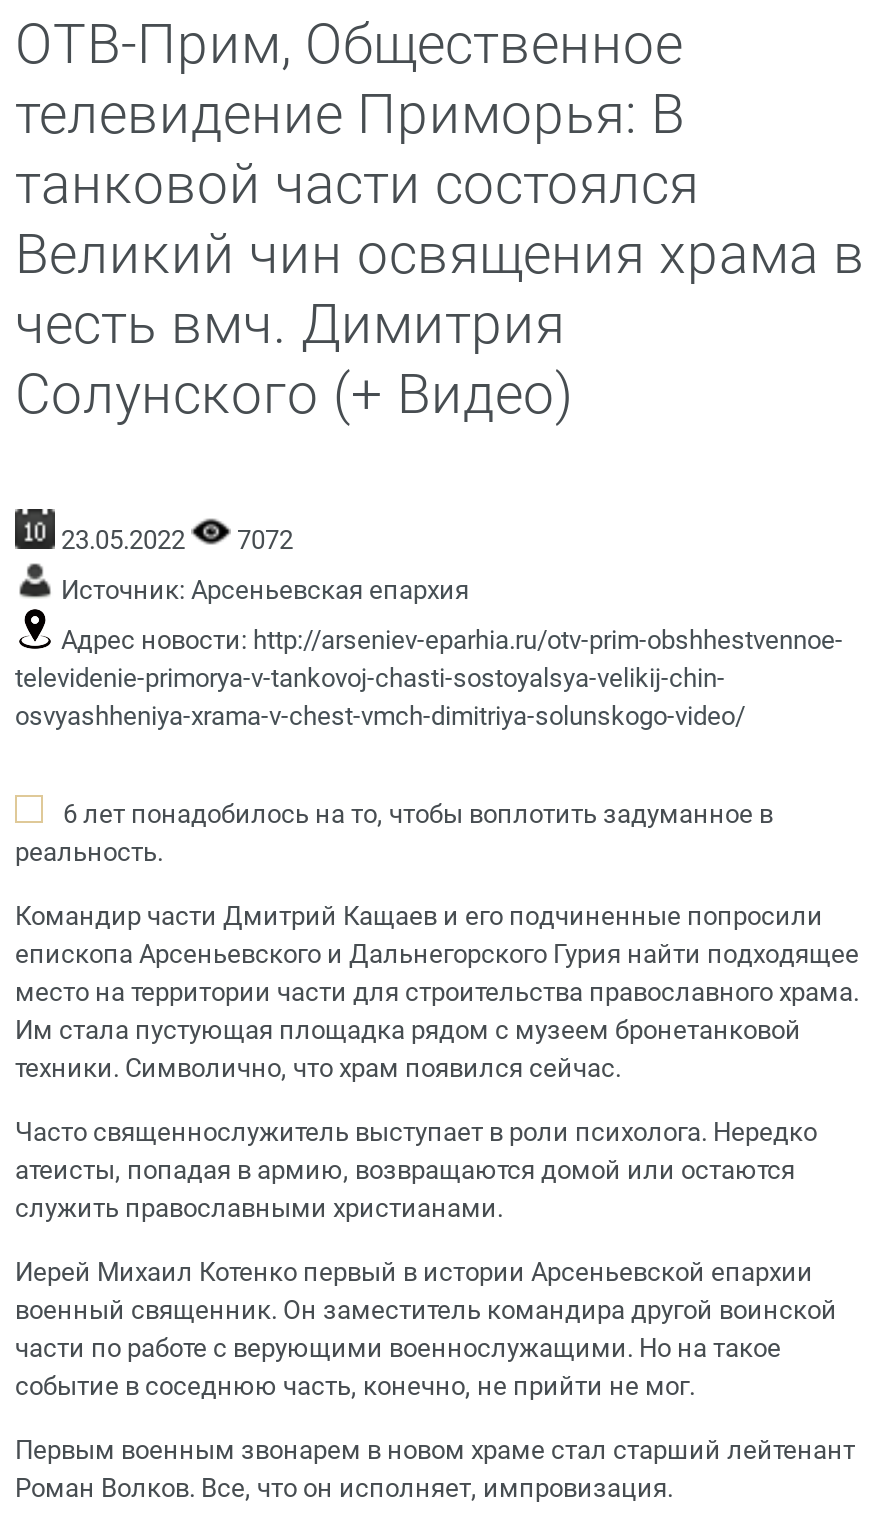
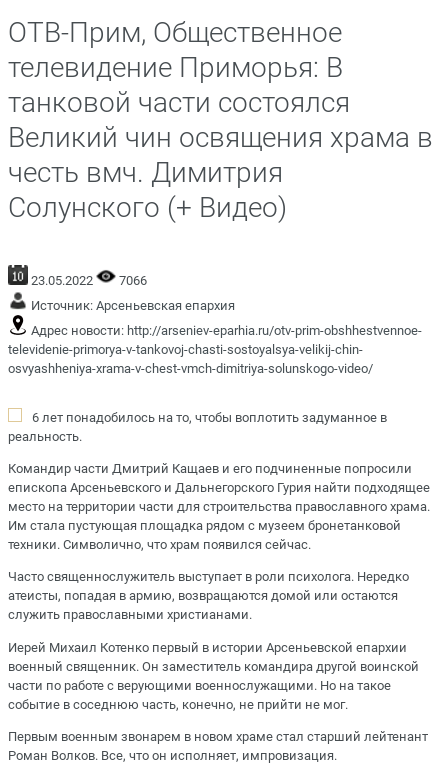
[55,524,293,554] 23.05.2022 7072 -> [28,273,147,288] 23.05.2022 7066

